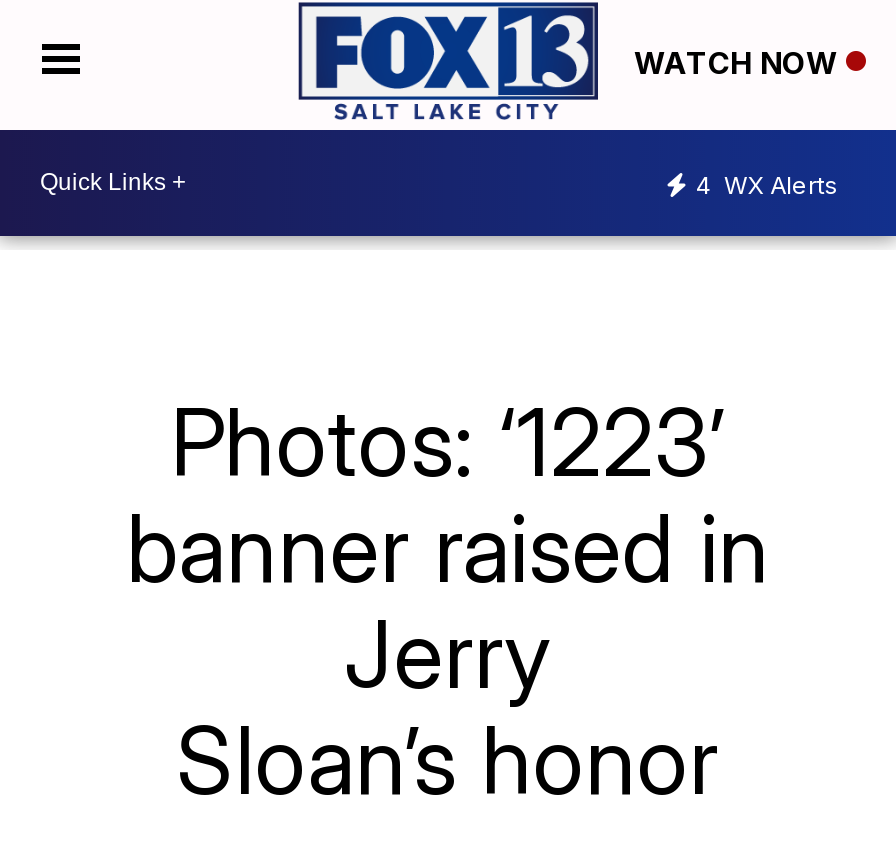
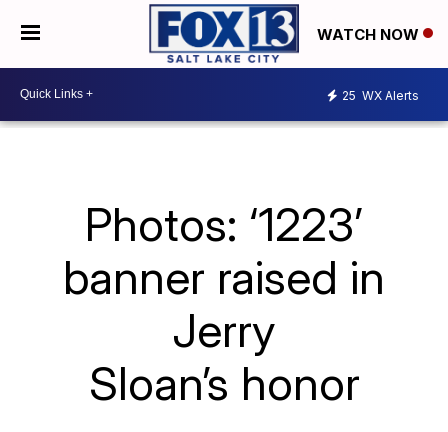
[696,170,838,200] 4 WX Alerts -> [342,88,419,103] 25 WX Alerts

